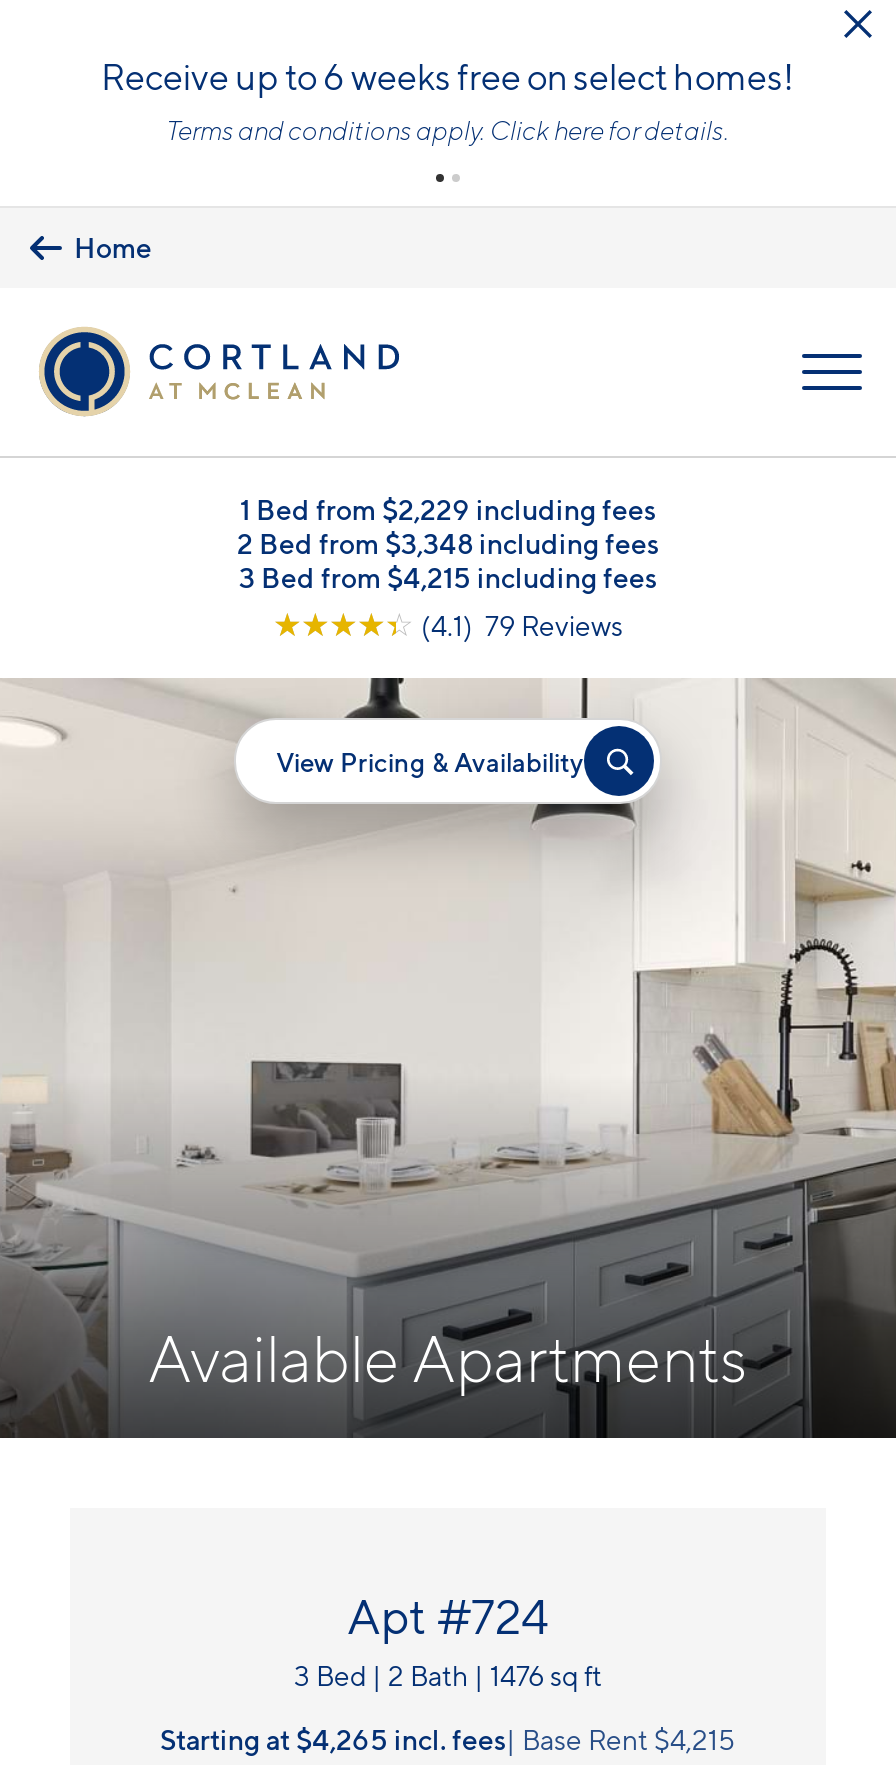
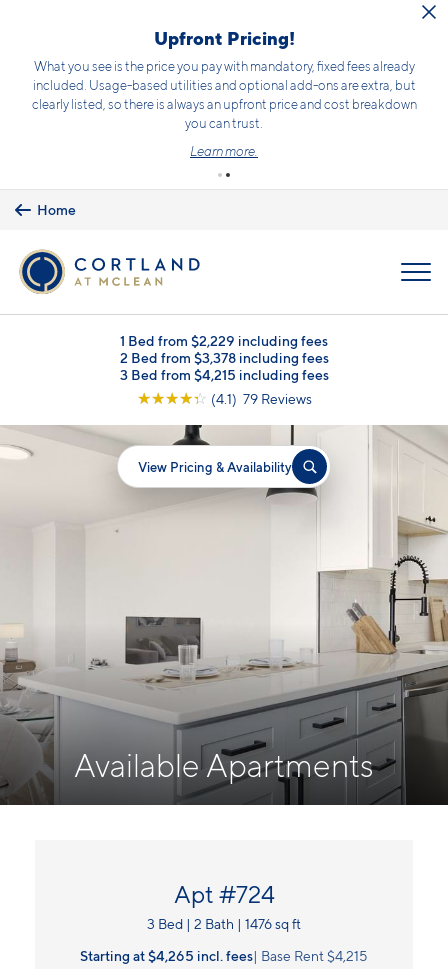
[101,56,795,146] Receive up to 6 weeks free on select homes! | Terms and conditions apply. Click here for details. -> [31,27,416,159] Upfront Pricing! | What you see is the price you pay with mandatory, fixed fees already | included. Usage-based utilities and optional add-ons are extra, but | clearly listed, so there is always an upfront price and cost breakdown | you can trust. | Learn more.
[237,527,659,561] 2 Bed from $3,348 including fees -> [119,349,328,366] 2 Bed from $3,378 including fees

